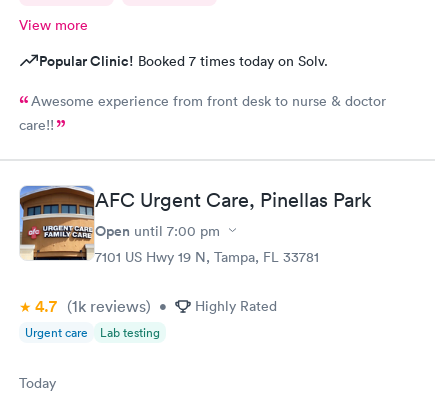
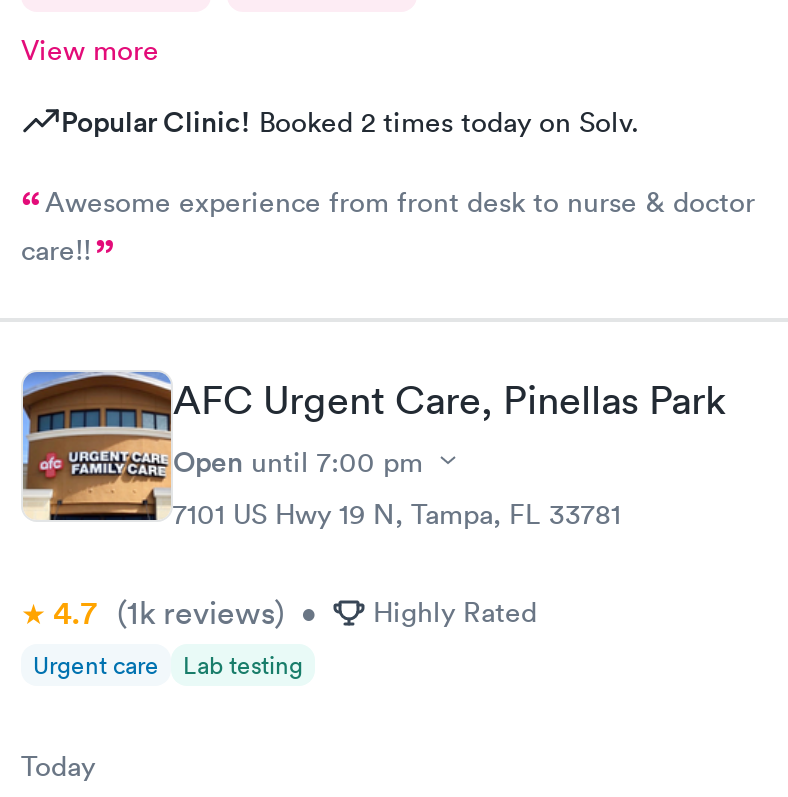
[39,51,328,71] Popular Clinic! Booked 7 times today on Solv. -> [61,102,639,142] Popular Clinic! Booked 2 times today on Solv.

